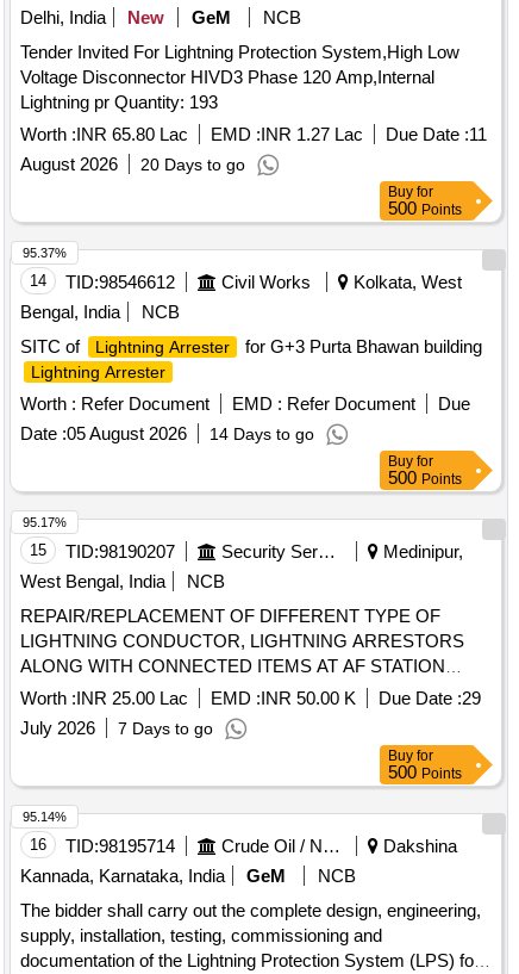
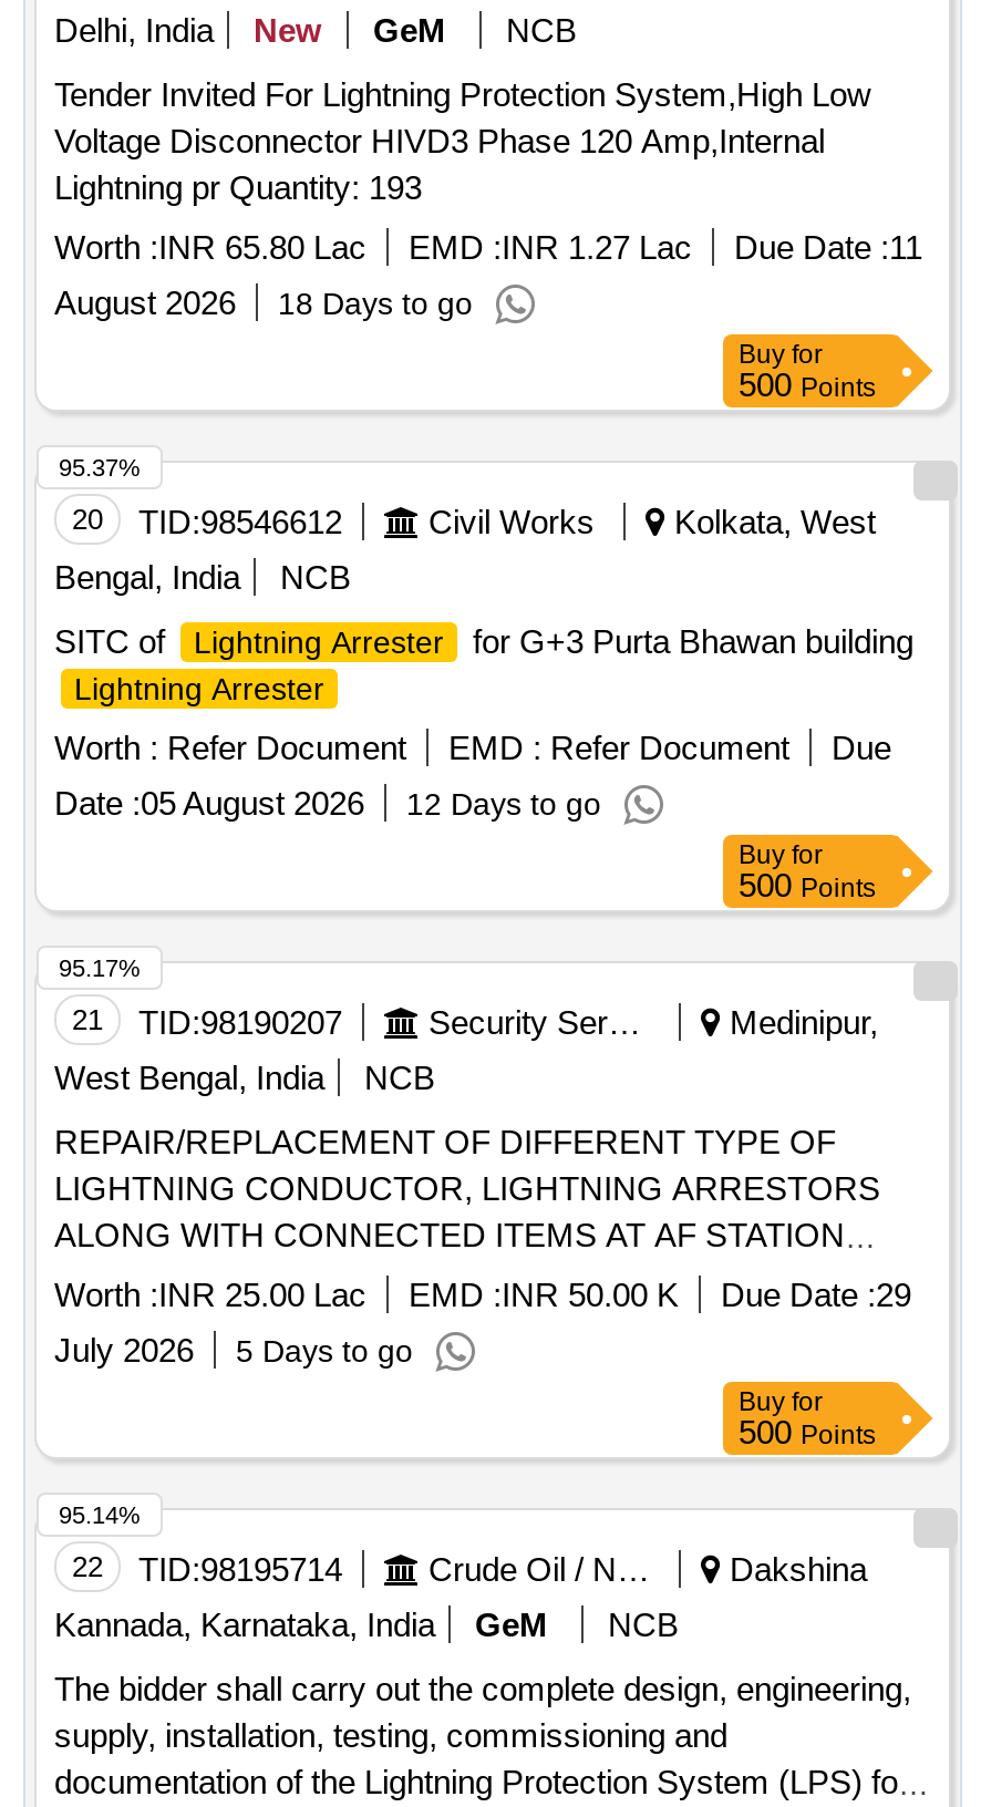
[20,154,245,174] August 2026 20 Days to go -> [54,284,473,322] August 2026 18 Days to go
[30,272,175,292] 14 TID:98546612 -> [72,503,342,541] 20 TID:98546612
[20,423,314,444] Date : 05 August 2026 14 Days to go -> [54,784,601,822] Date : 05 August 2026 12 Days to go
[30,541,175,562] 15 TID:98190207 -> [72,1004,342,1041] 21 TID:98190207
[20,718,213,738] July 2026 7 Days to go -> [54,1331,413,1369] July 2026 5 Days to go
[30,836,175,856] 16 TID:98195714 -> [72,1551,342,1588] 22 TID:98195714

